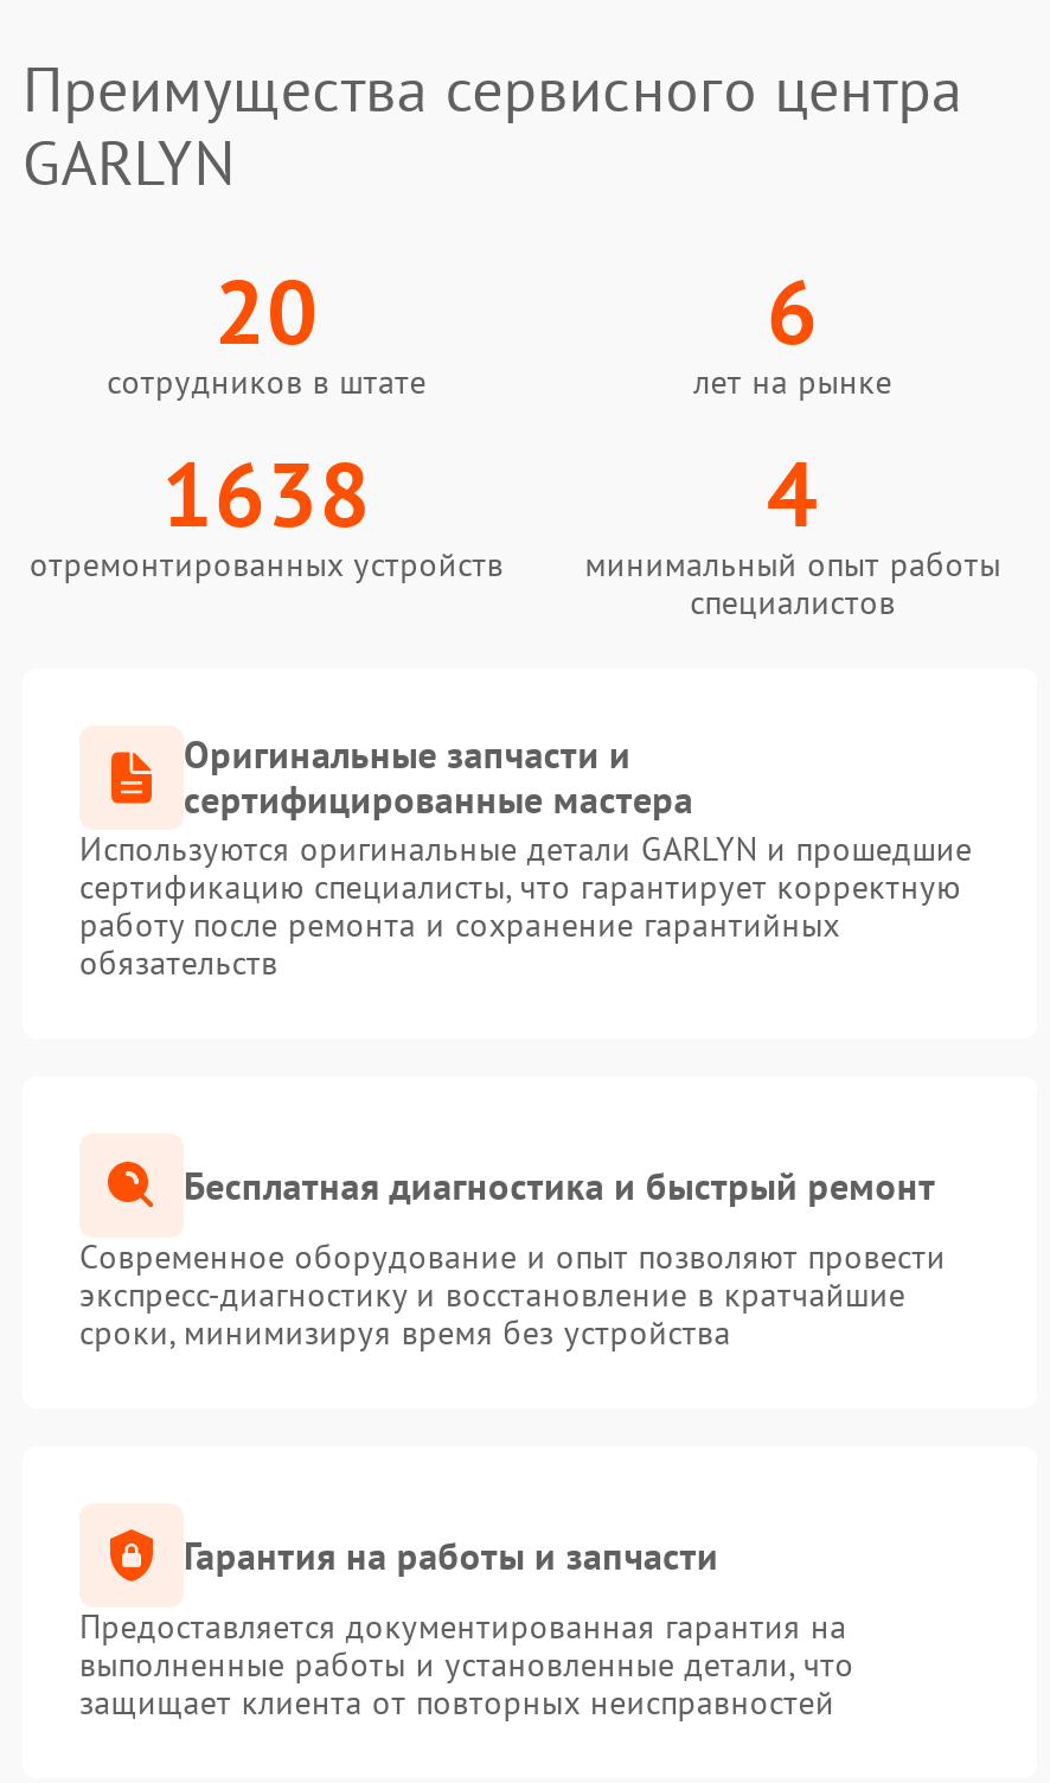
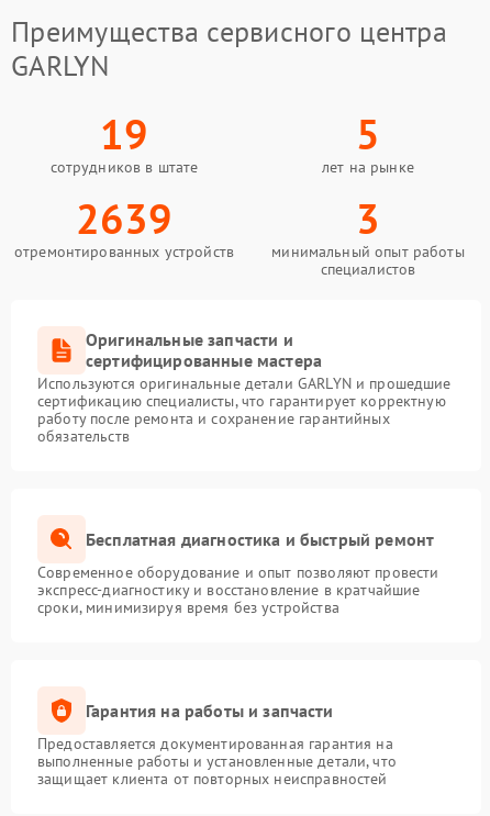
[214,251,319,368] 20 -> [100,107,149,160] 19
[767,251,819,368] 6 -> [356,107,380,160] 5
[162,434,372,550] 1638 -> [75,191,173,245] 2639
[767,434,819,550] 4 -> [356,191,380,245] 3

